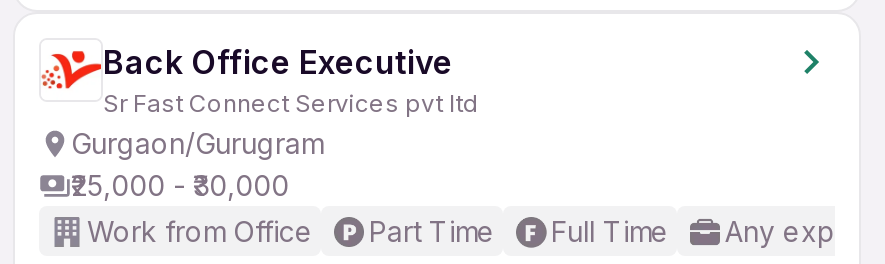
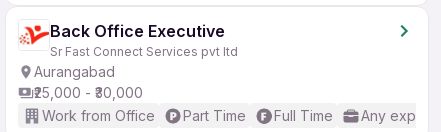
[71,126,323,160] Gurgaon/Gurugram -> [34,63,115,80] Aurangabad

